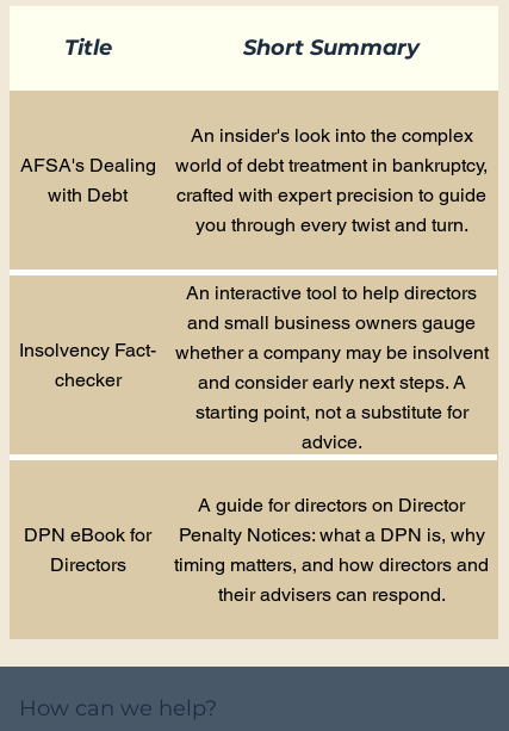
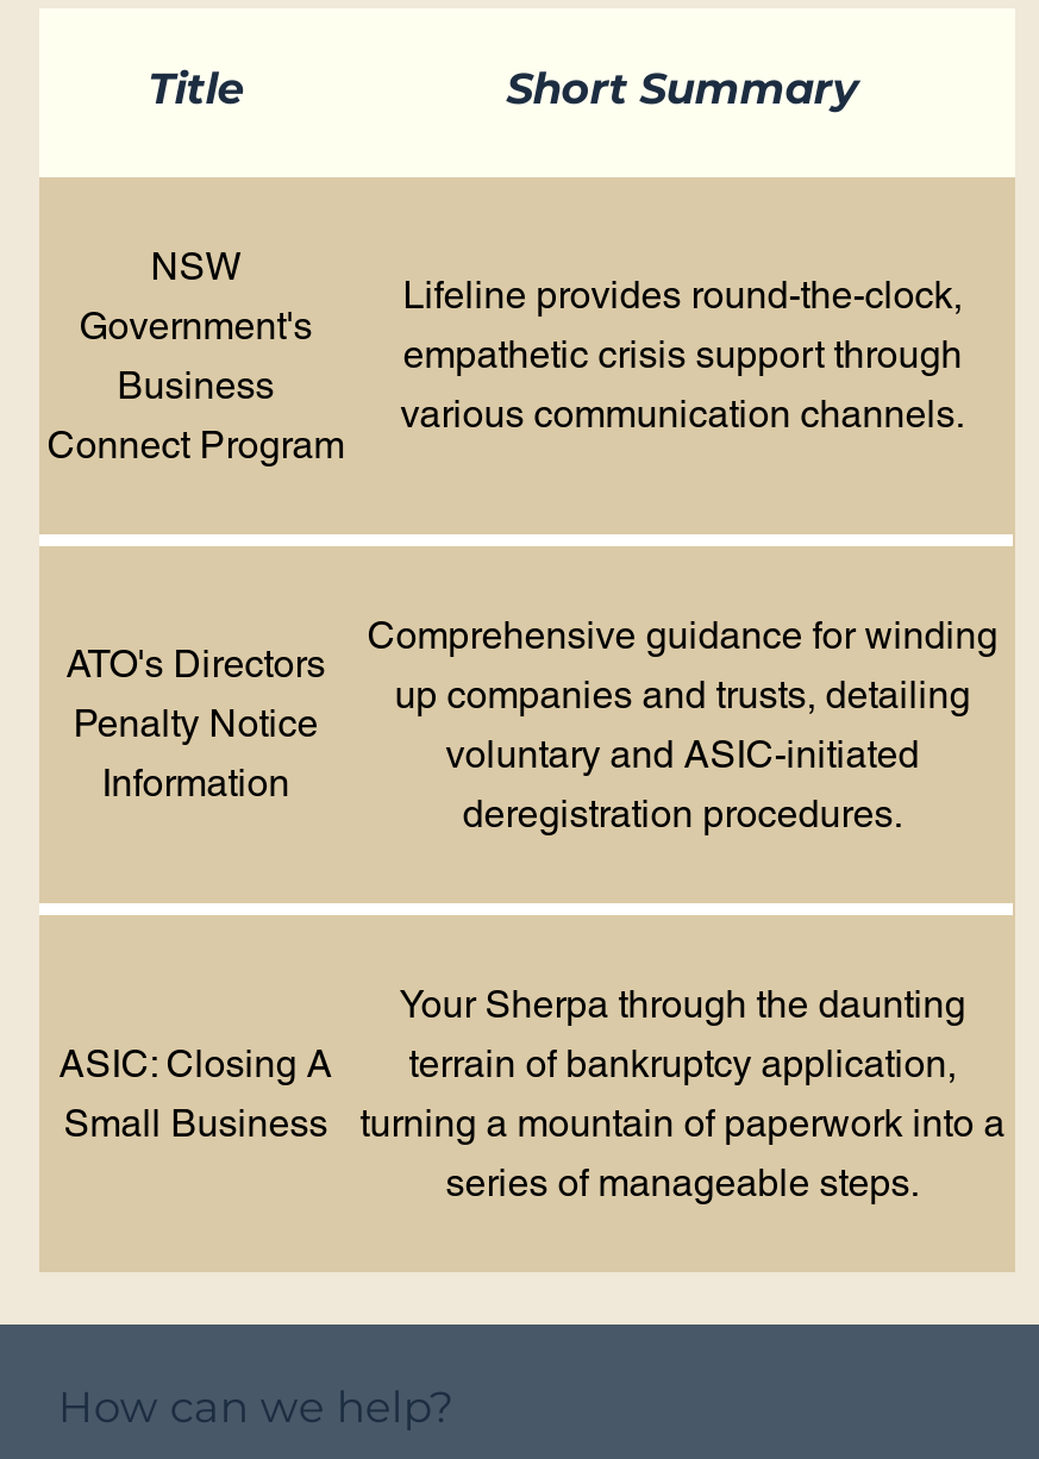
[175,124,488,237] An insider's look into the complex | world of debt treatment in bankruptcy, | crafted with expert precision to guide | you through every twist and turn. -> [400,273,964,438] Lifeline provides round-the-clock, | empathetic crisis support through | various communication channels.
[20,154,156,207] AFSA's Dealing | with Debt -> [47,244,344,467] NSW | Government's | Business | Connect Program
[175,282,488,454] An interactive tool to help directors | and small business owners gauge | whether a company may be insolvent | and consider early next steps. A | starting point, not a substitute for | advice. -> [367,613,998,836] Comprehensive guidance for winding | up companies and trusts, detailing | voluntary and ASIC-initiated | deregistration procedures.
[19,339,156,392] Insolvency Fact- | checker -> [66,642,325,807] ATO's Directors | Penalty Notice | Information
[174,494,489,606] A guide for directors on Director | Penalty Notices: what a DPN is, why | timing matters, and how directors and | their advisers can respond. -> [360,982,1005,1205] Your Sherpa through the daunting | terrain of bankruptcy application, | turning a mountain of paperwork into a | series of manageable steps.
[24,524,152,576] DPN eBook for | Directors -> [59,1041,333,1146] ASIC: Closing A | Small Business

